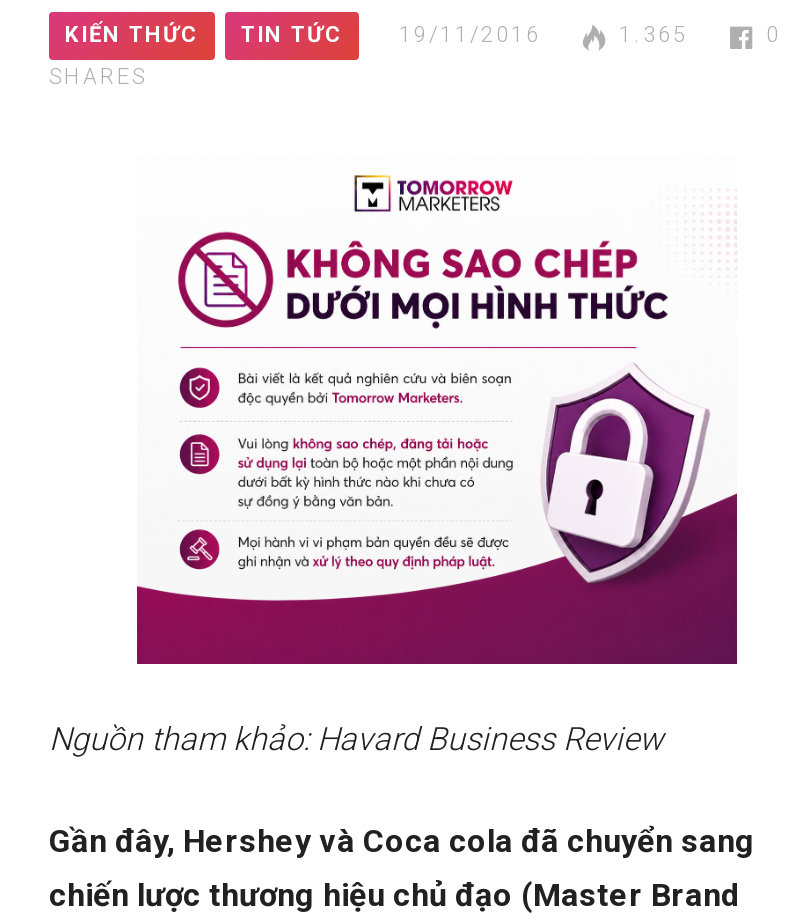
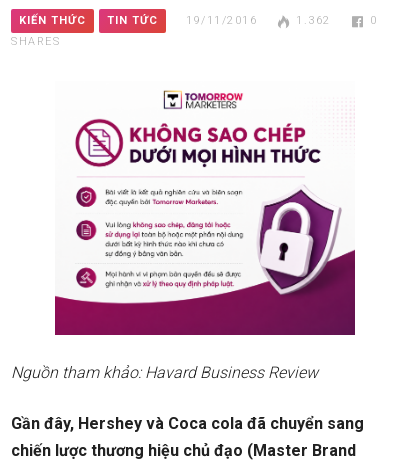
[619,22,688,48] 1.365 -> [296,14,330,27] 1.362

